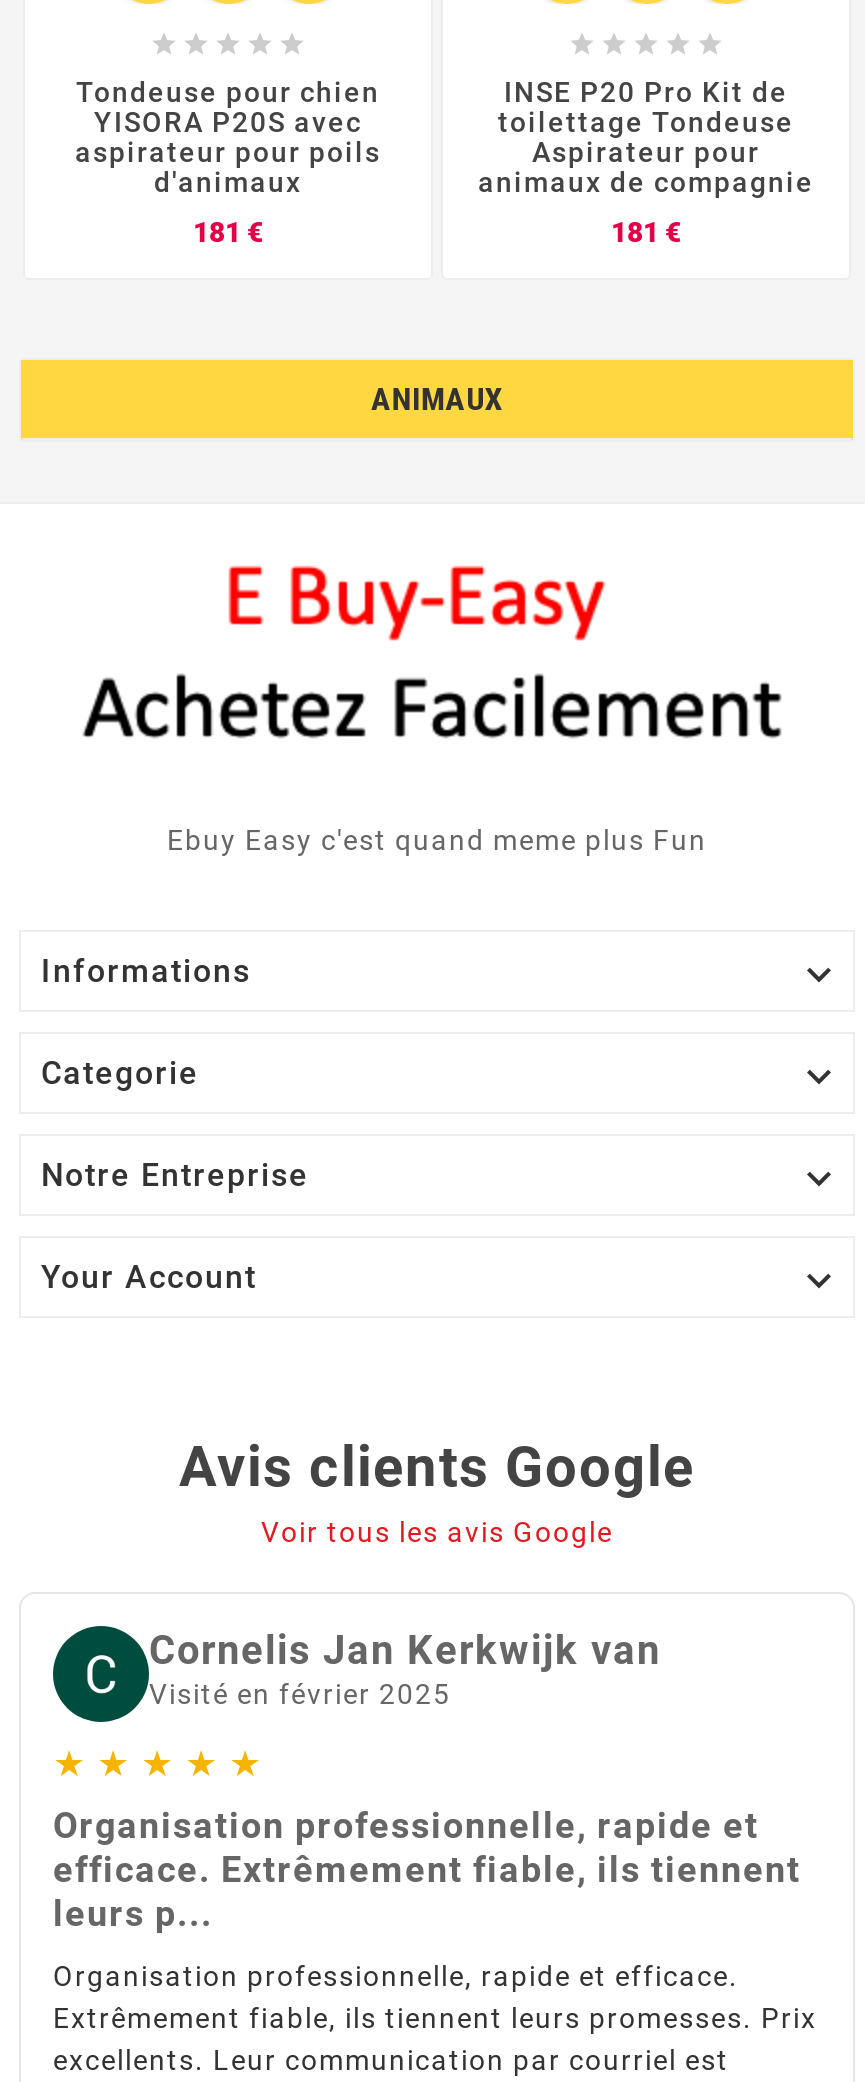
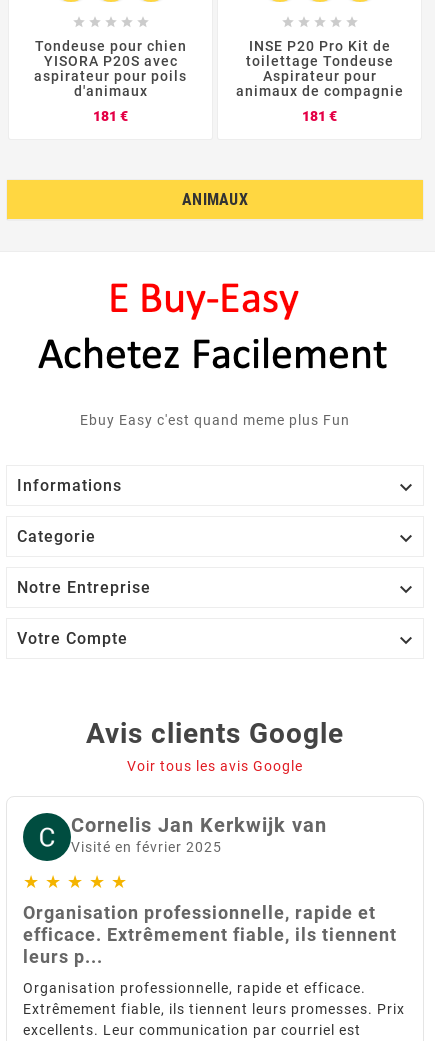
[41,1258,257,1296] Your Account -> [17,629,128,648] Votre Compte

